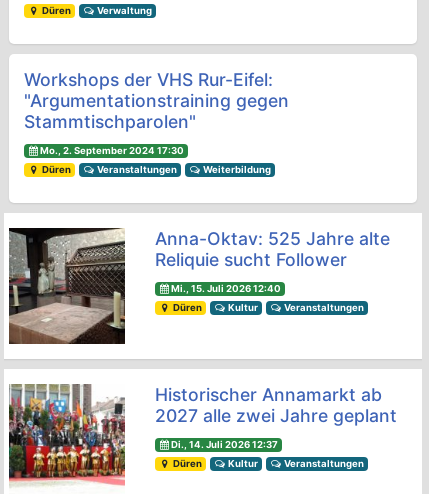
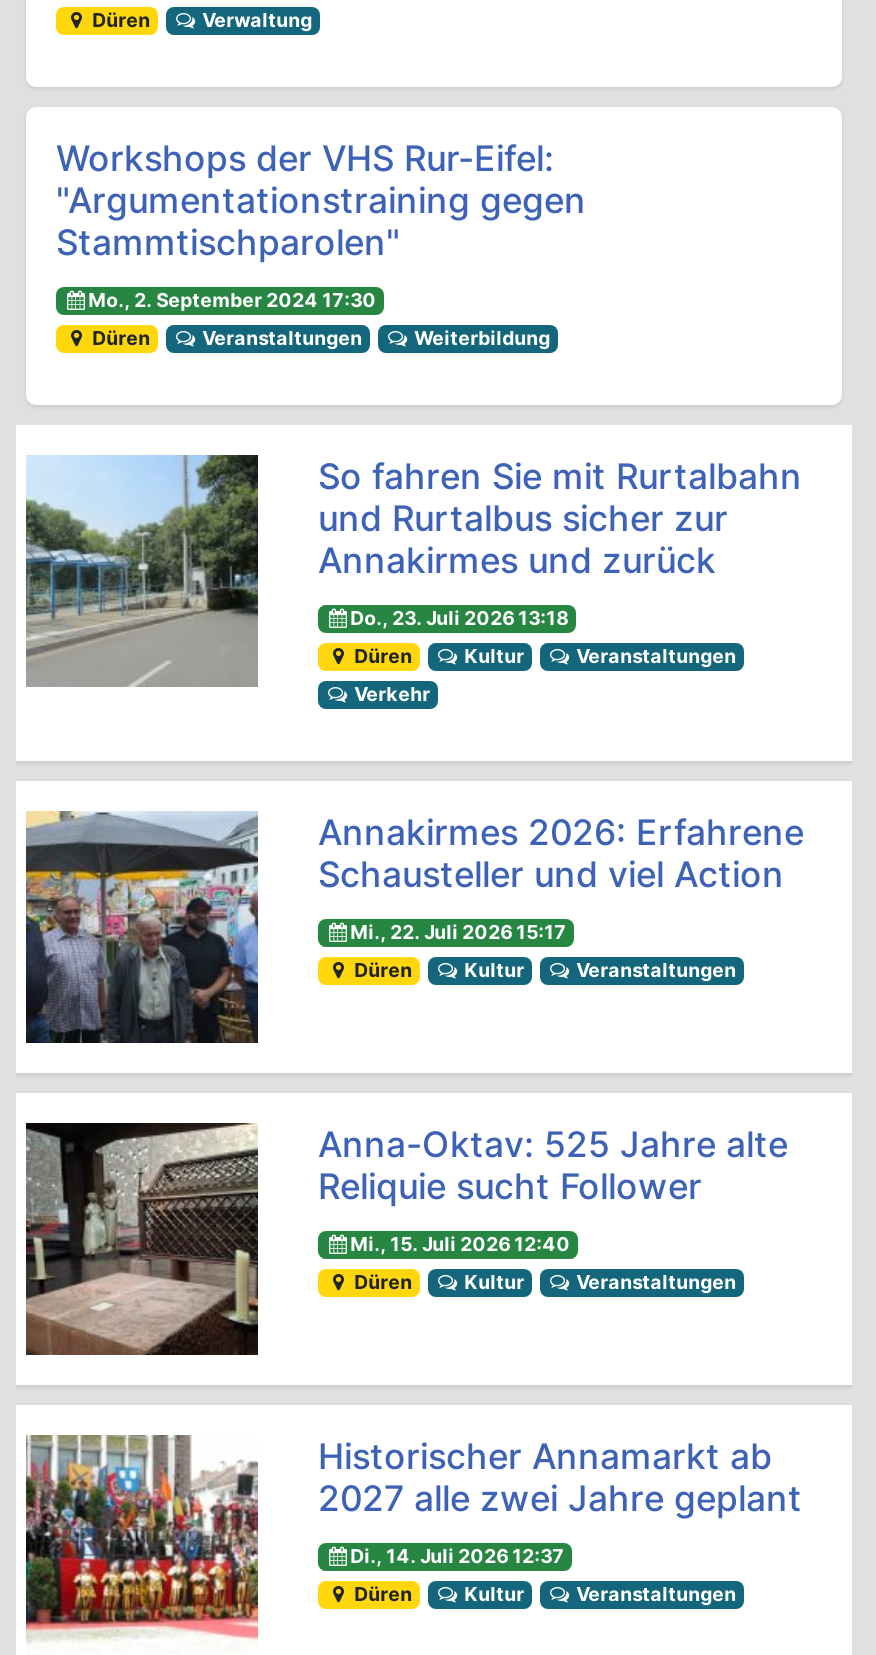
none -> [24,809,804,1045] [image] | Annakirmes 2026: Erfahrene | Schausteller und viel Action | Mi., 22. Juli 2026 15:17 | Düren | Kultur | Veranstaltungen
none -> [26,453,802,706] [image] | So fahren Sie mit Rurtalbahn | und Rurtalbus sicher zur | Annakirmes und zurück | Do., 23. Juli 2026 13:18 | Düren | Kultur | Veranstaltungen | Verkehr

